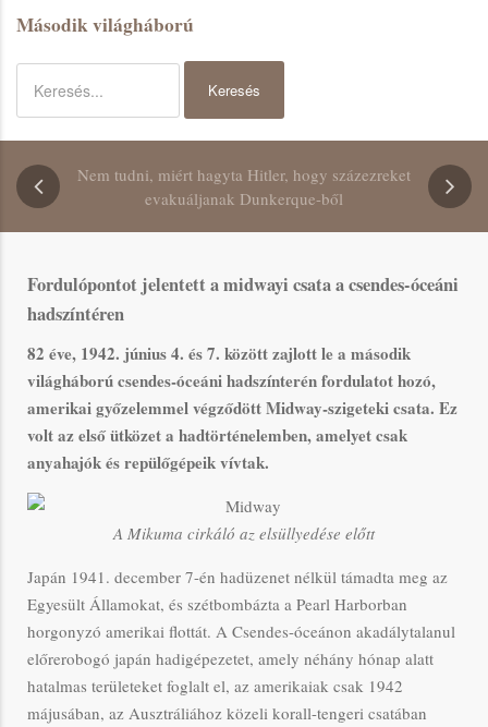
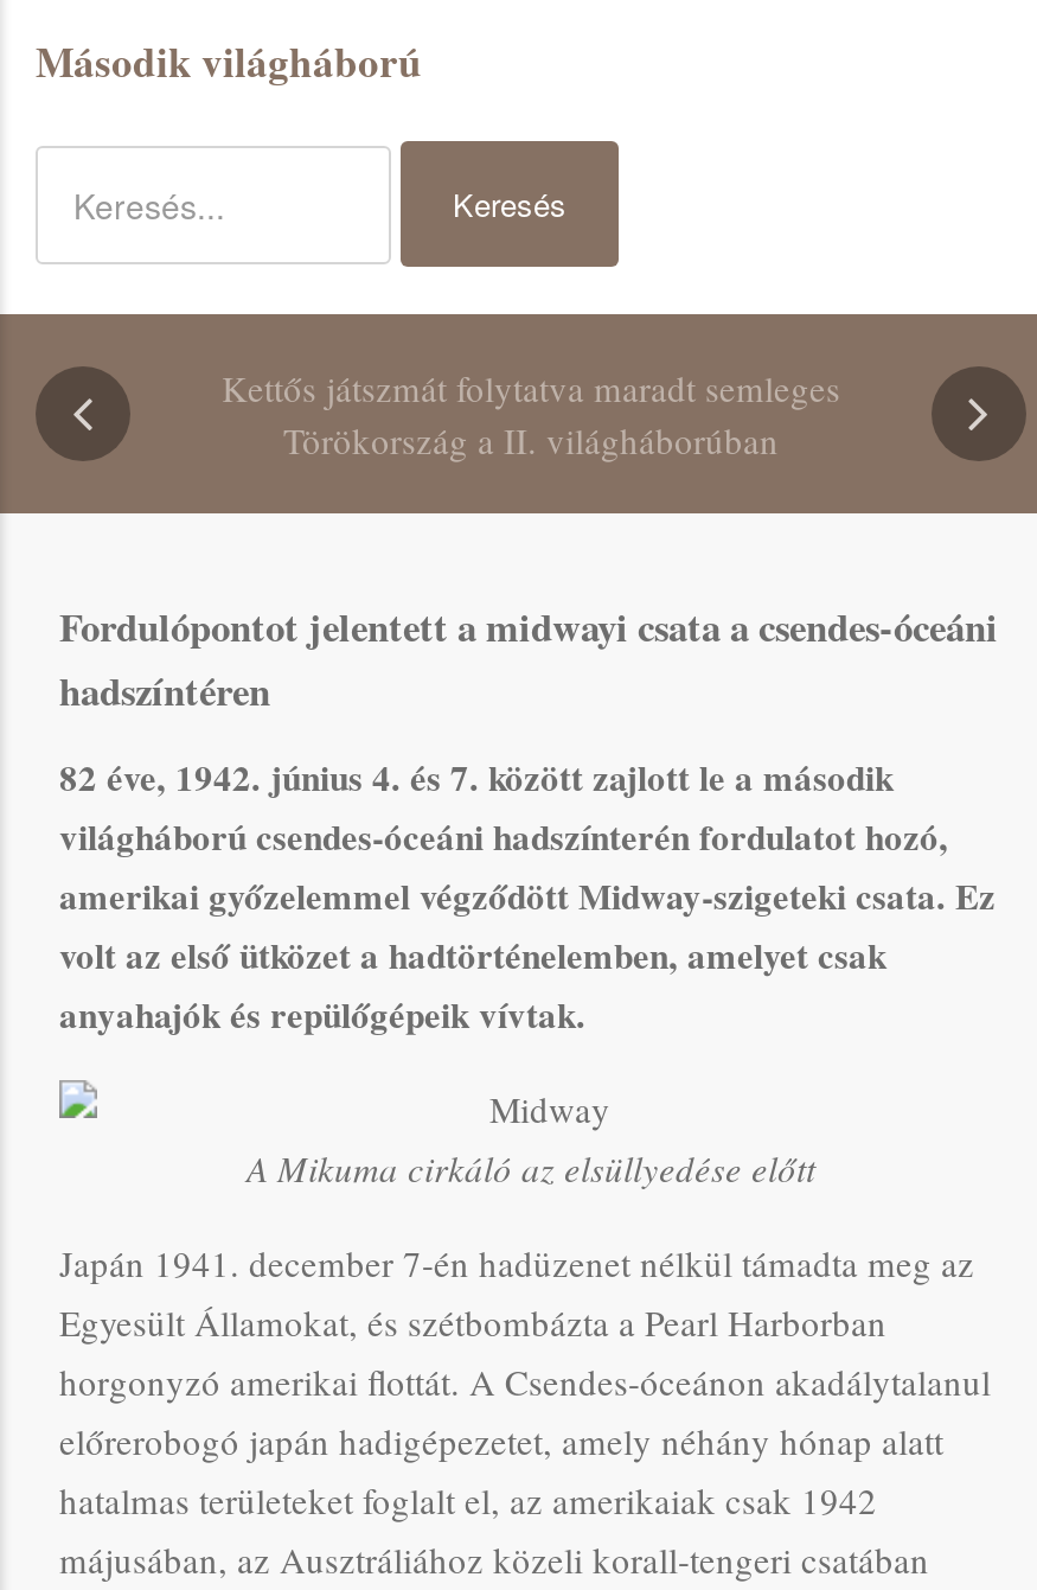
[77,163,411,209] Nem tudni, miért hagyta Hitler, hogy százezreket | evakuáljanak Dunkerque-ből -> [222,364,840,464] Kettős játszmát folytatva maradt semleges | Törökország a II. világháborúban

